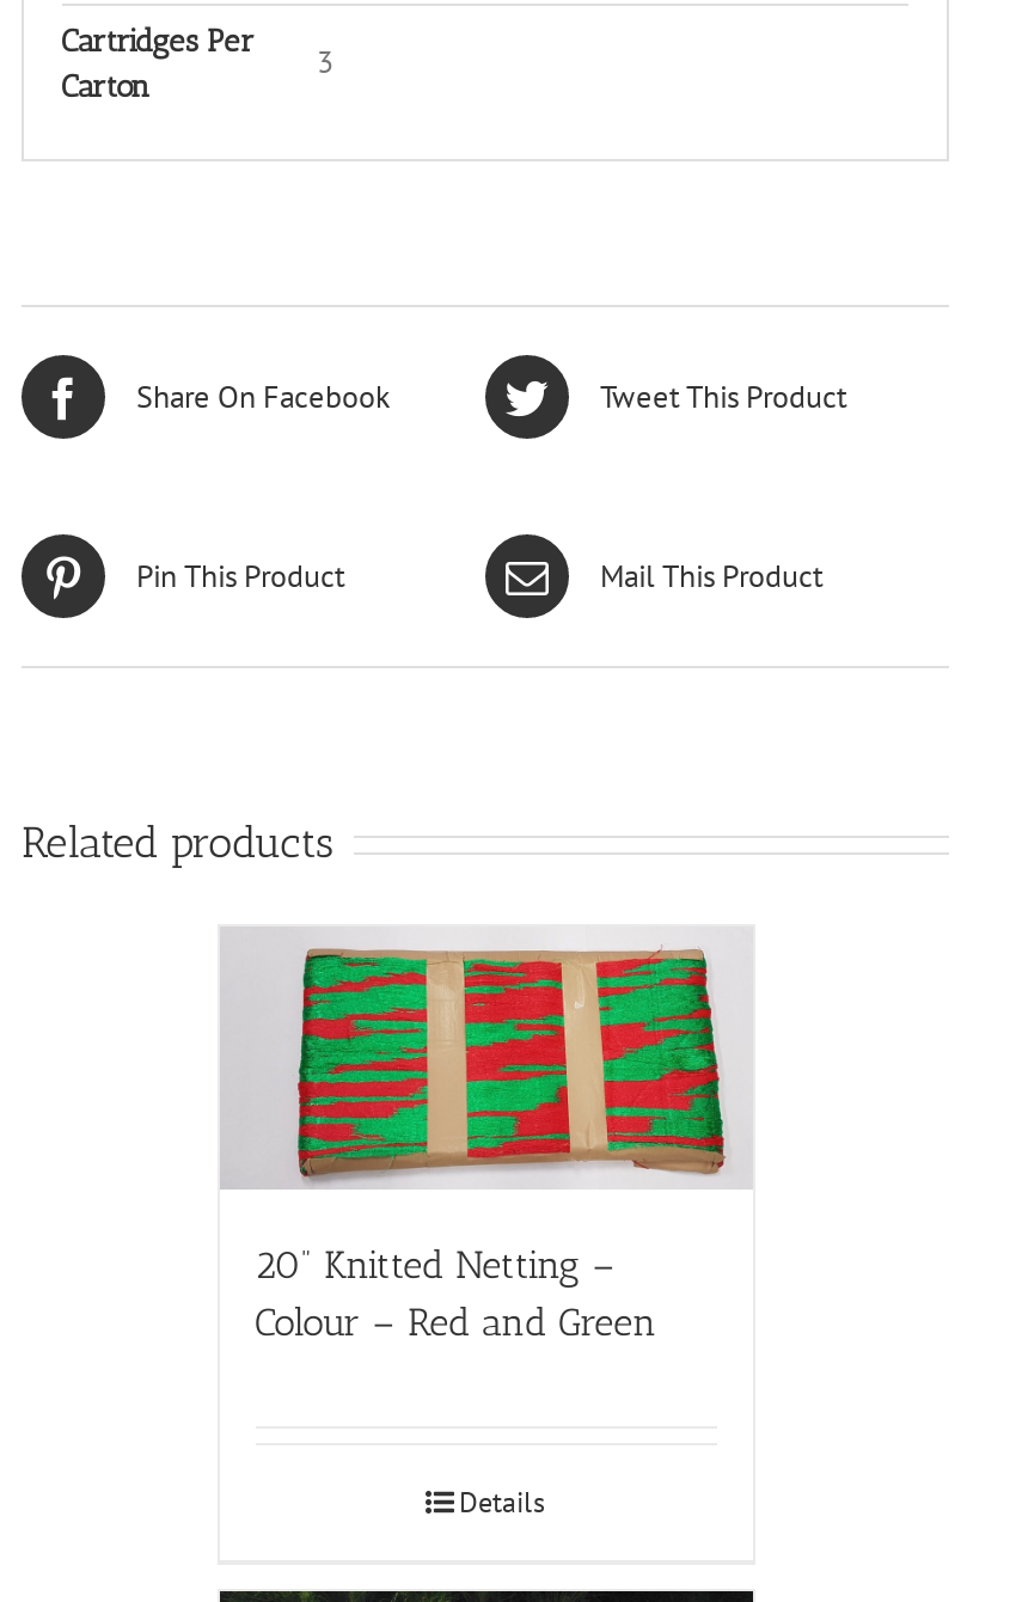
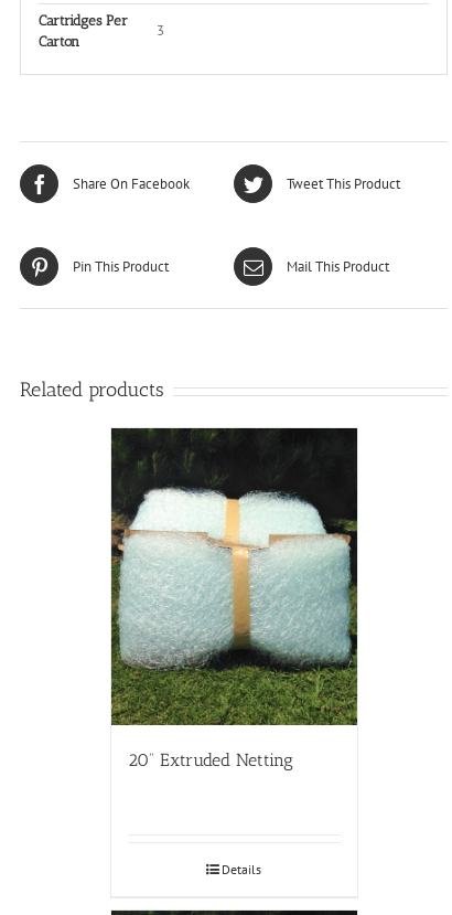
[220,924,753,1345] [image] | 20” Knitted Netting – | Colour – Red and Green -> [110,427,358,770] [image] | 20” Extruded Netting

